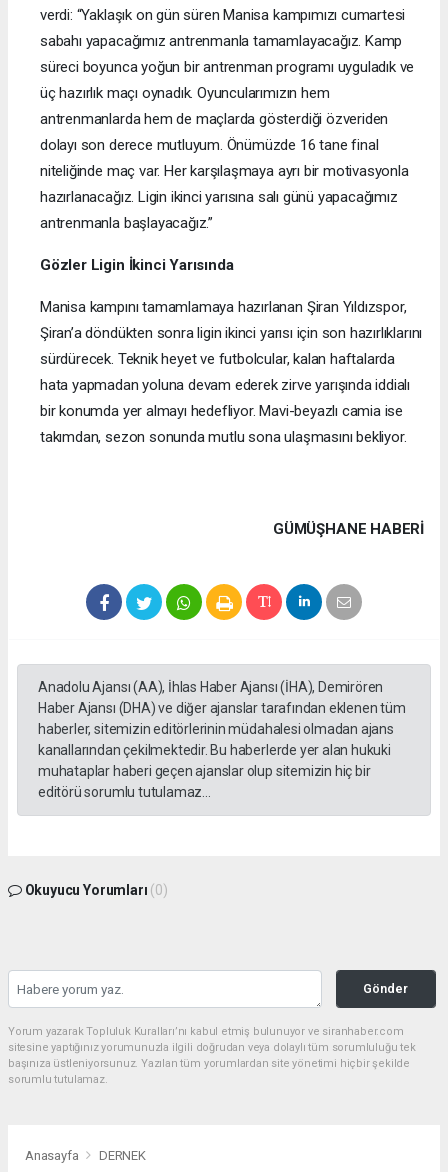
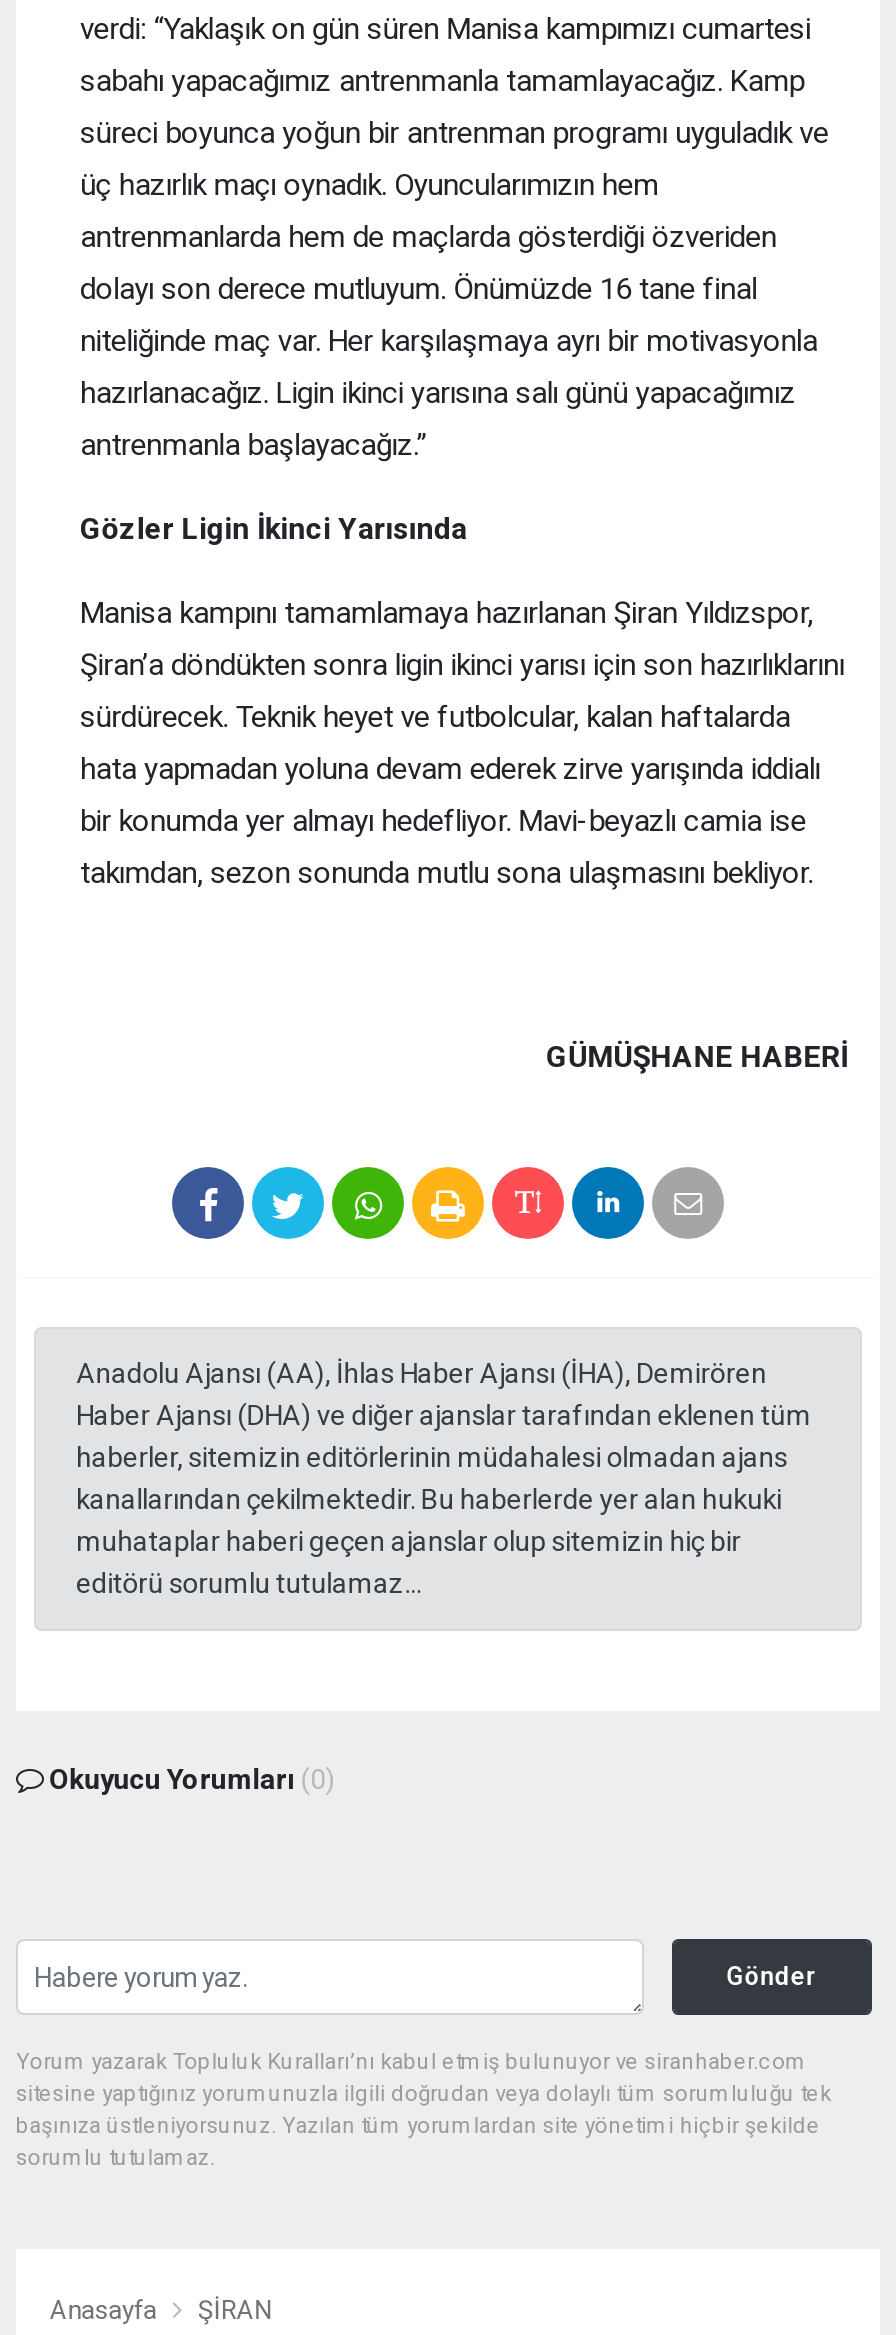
[99,1148,146,1163] DERNEK -> [198,2296,272,2326] ŞİRAN

